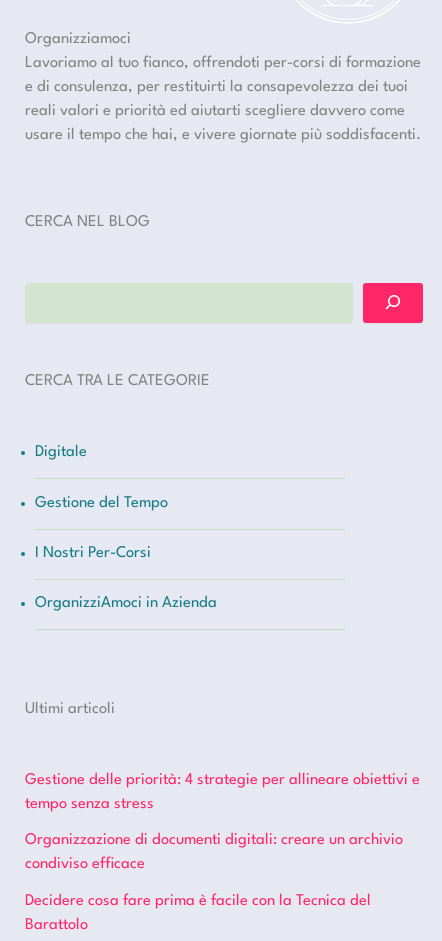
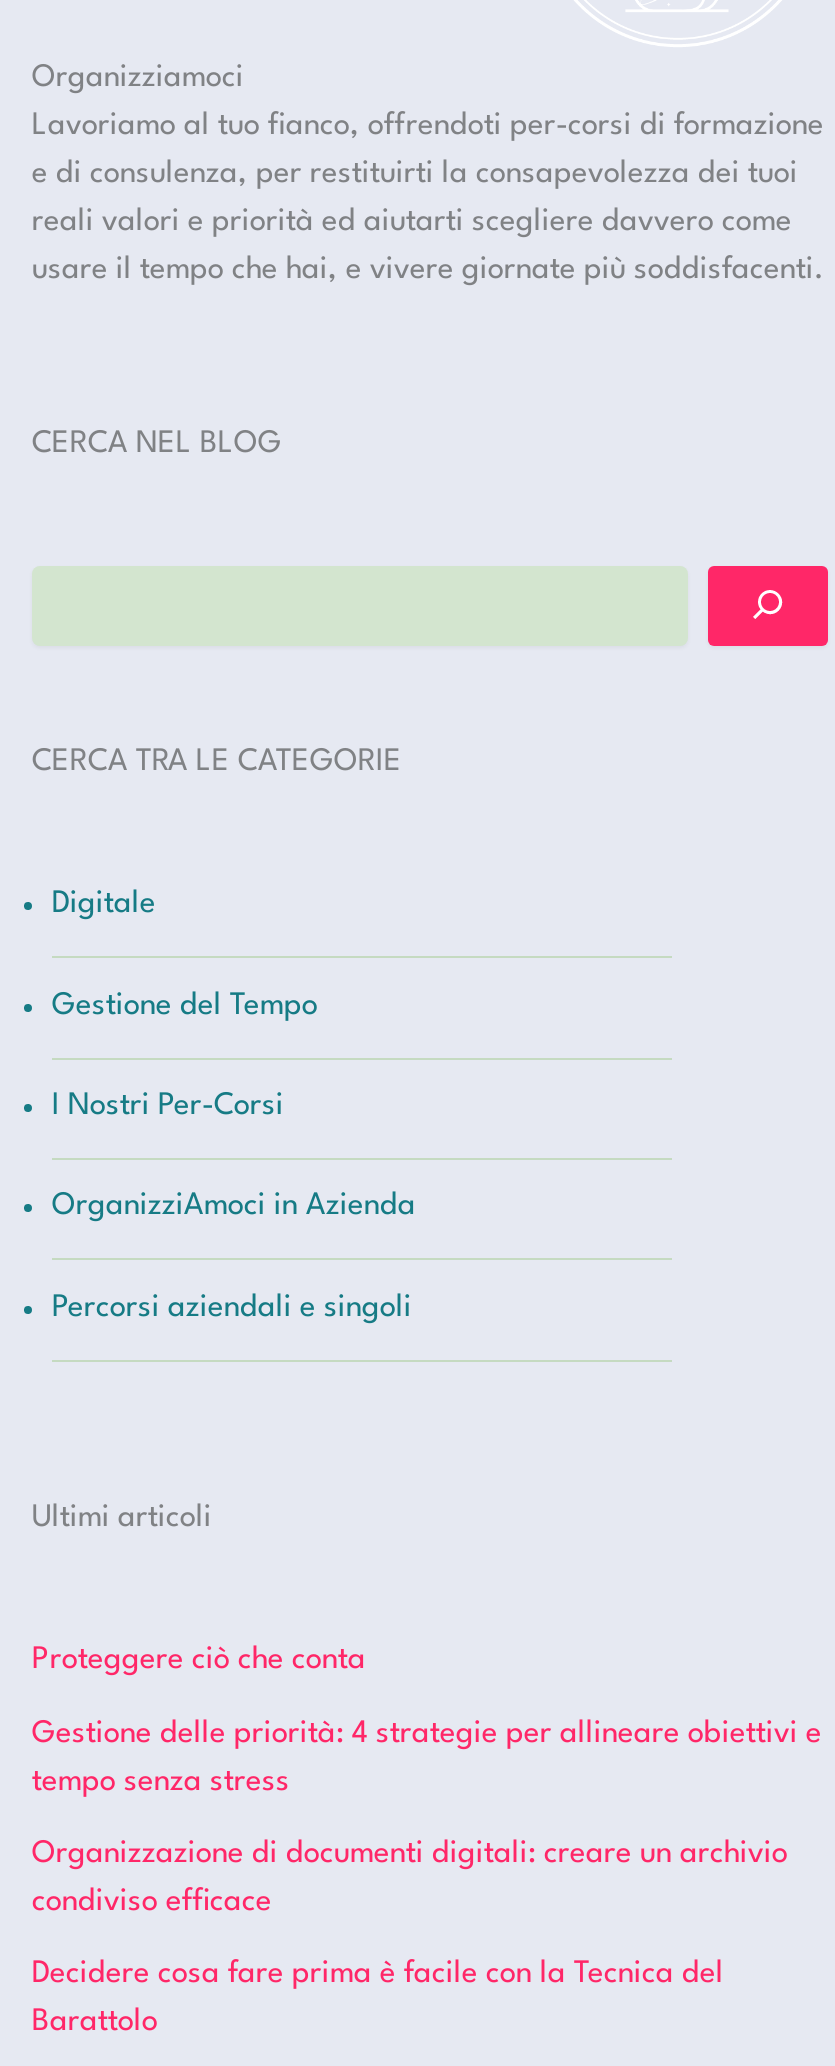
none -> [52,1293,412,1323] Percorsi aziendali e singoli
none -> [32,1647,366,1677] Proteggere ciò che conta

